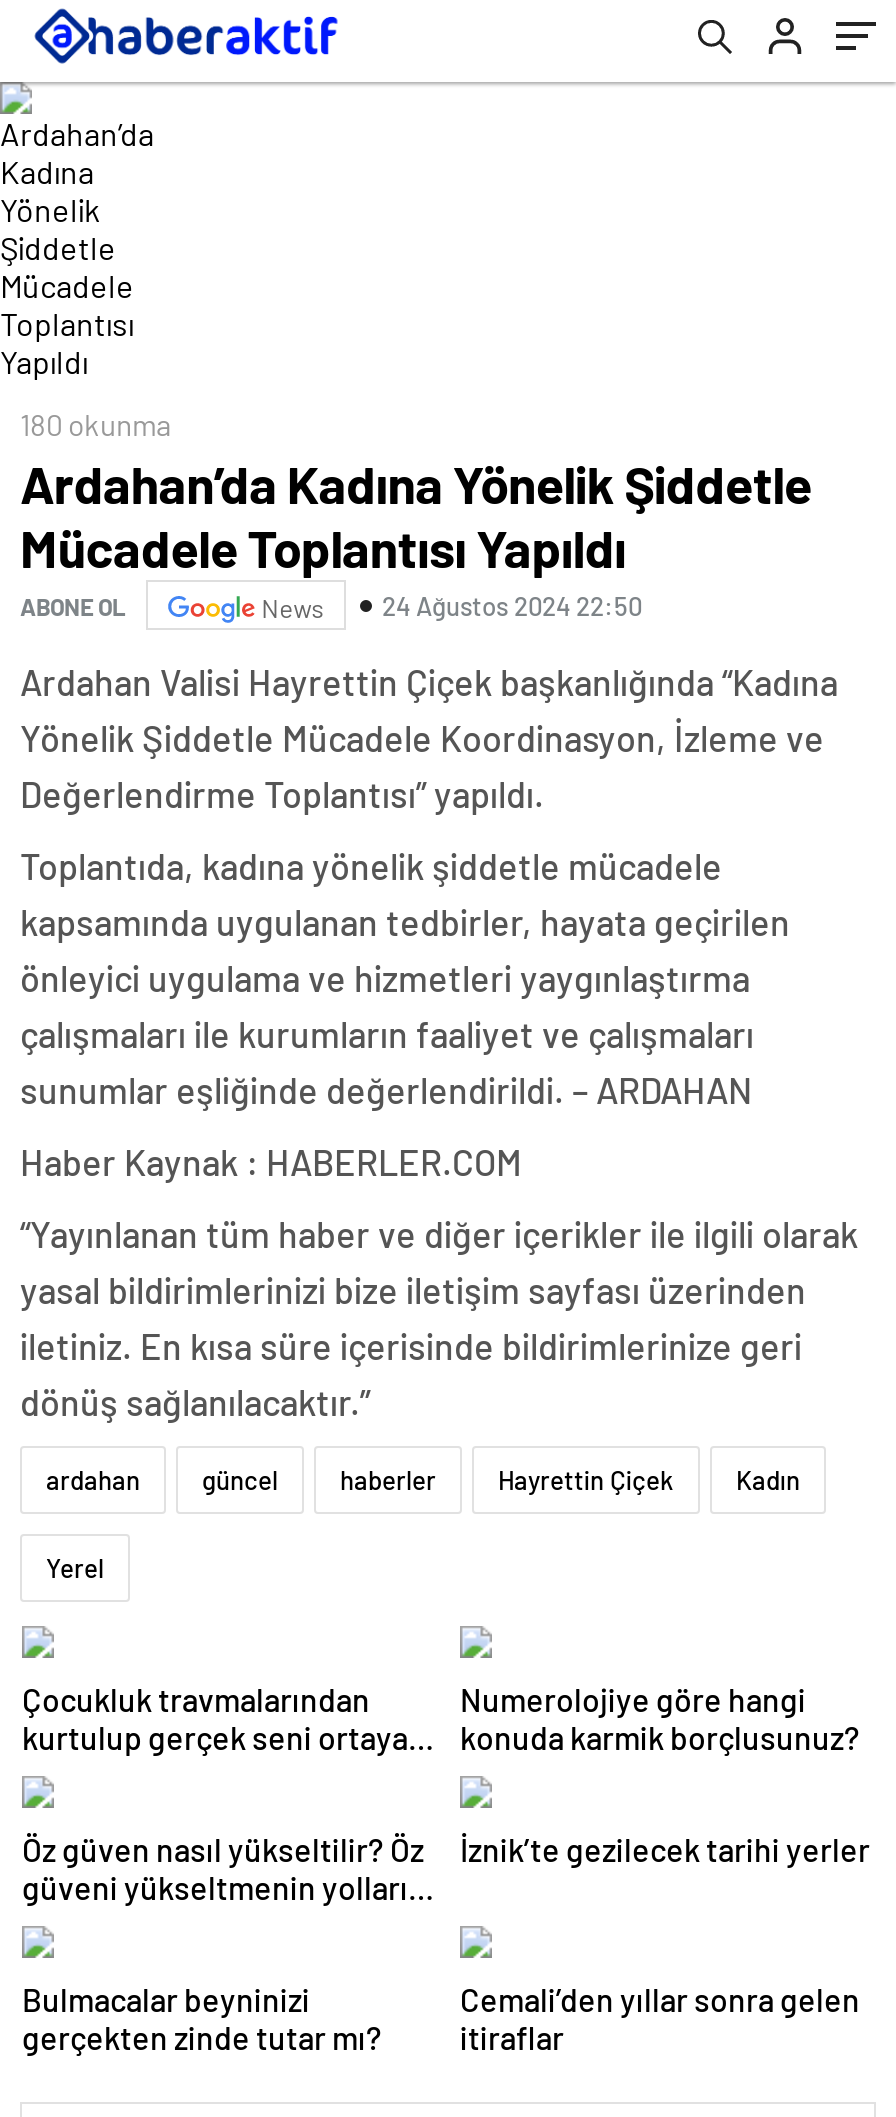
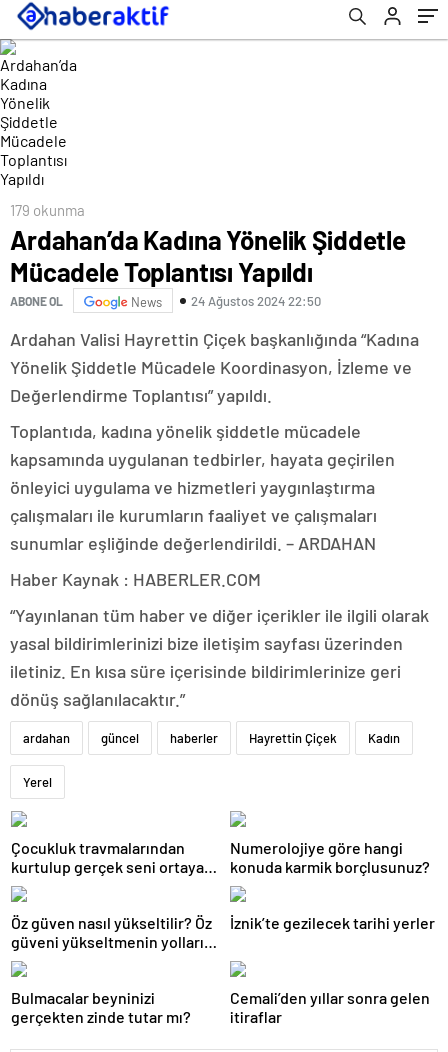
[20,406,172,442] 180 okunma -> [10,201,85,219] 179 okunma

